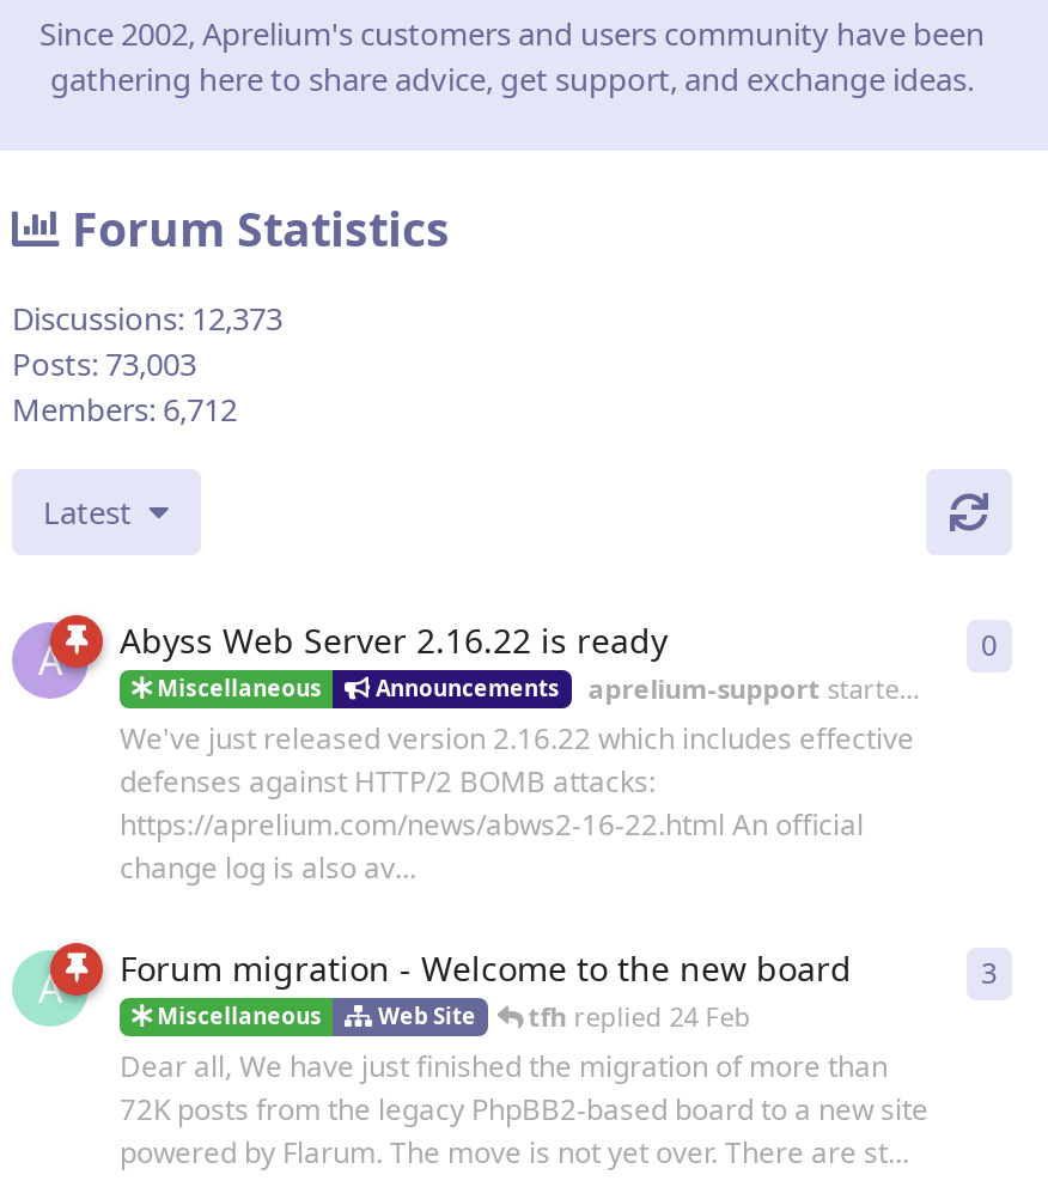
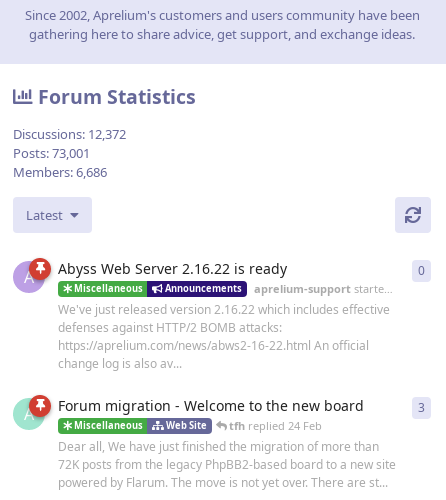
[12,297,282,340] Discussions: 12,373 -> [13,125,126,143] Discussions: 12,372
[12,343,196,386] Posts: 73,003 -> [13,144,90,162] Posts: 73,001
[12,388,237,431] Members: 6,712 -> [13,163,107,181] Members: 6,686

